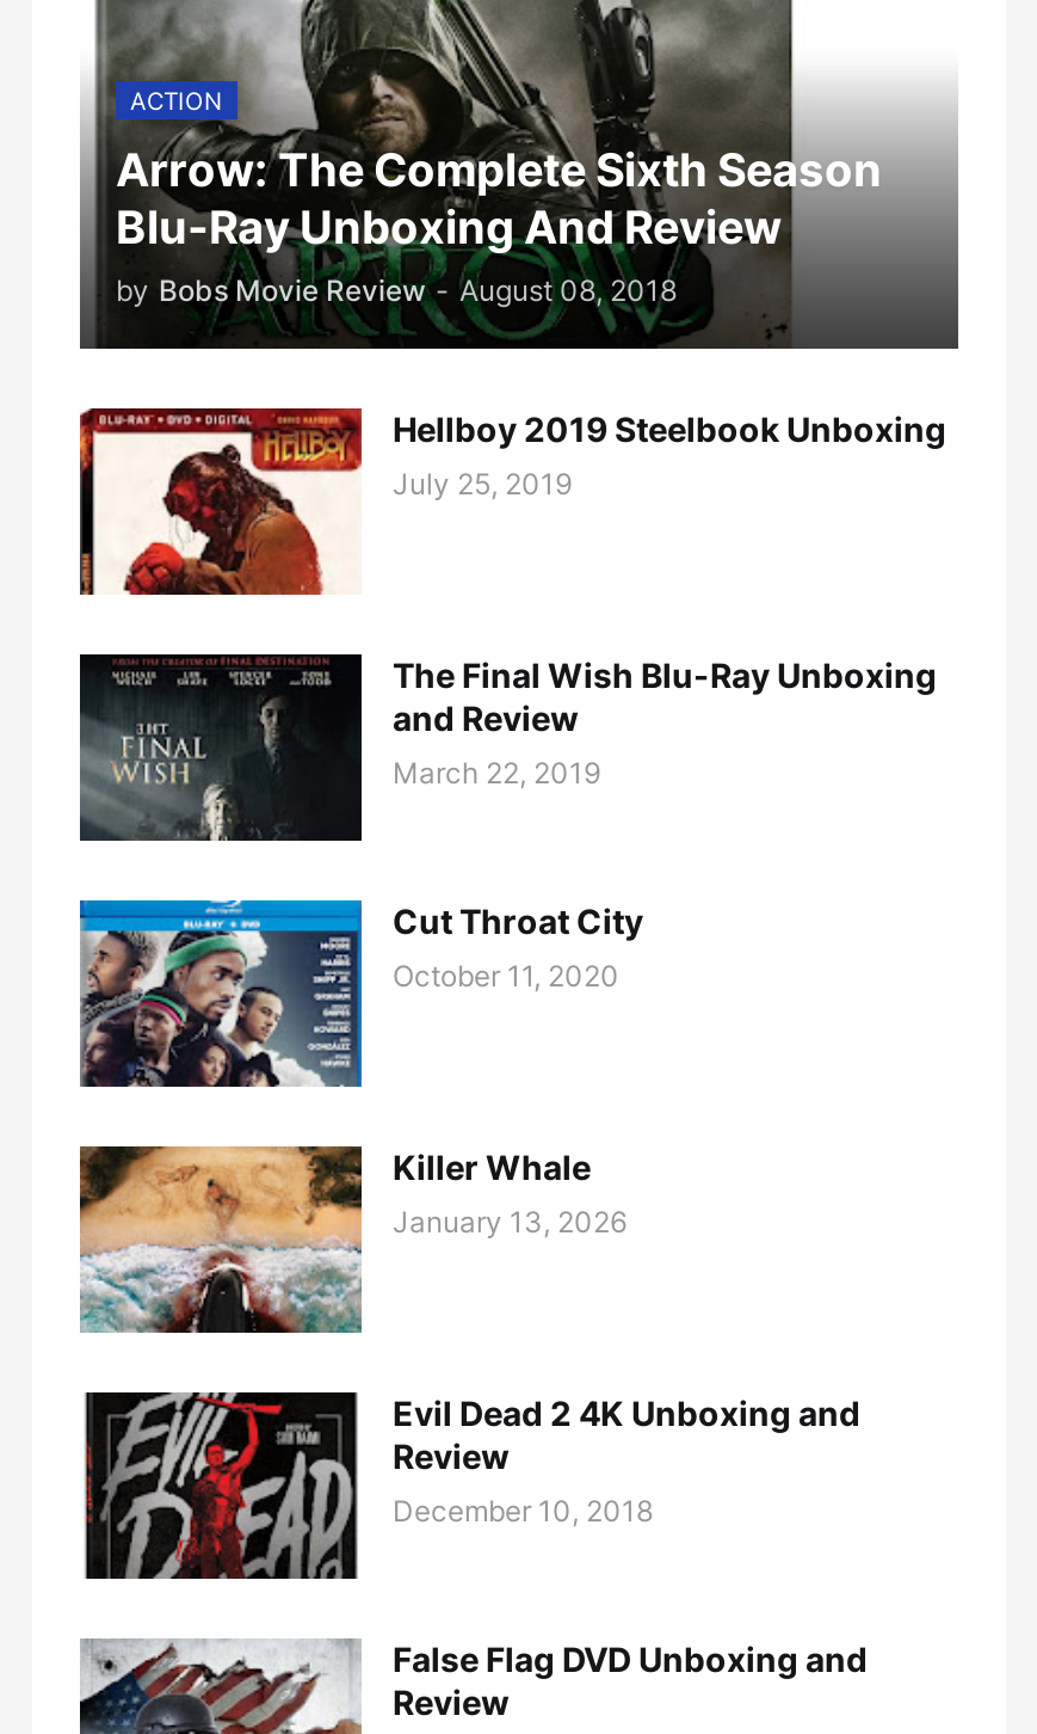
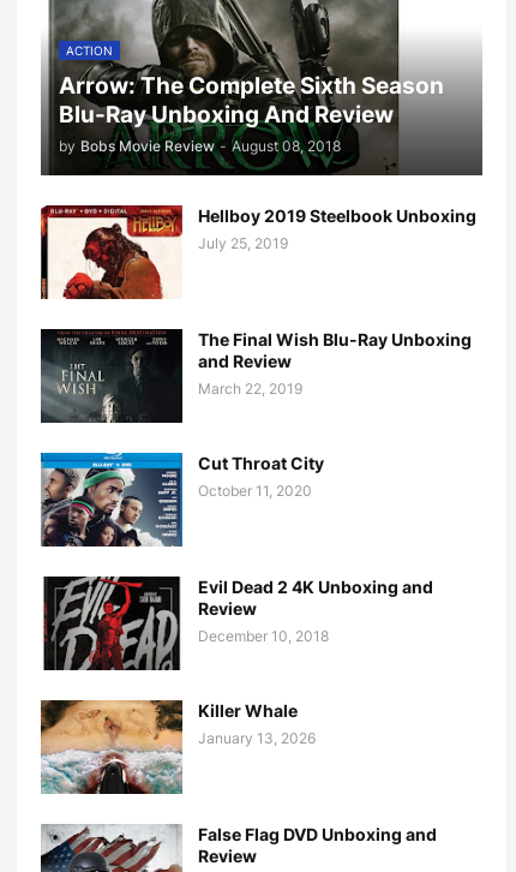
moved [78,1144,626,1333] -> [40,700,316,795]: [image] | Killer Whale | January 13, 2026
moved [80,1388,860,1584] -> [41,574,433,673]: [image] | Evil Dead 2 4K Unboxing and | Review | December 10, 2018

